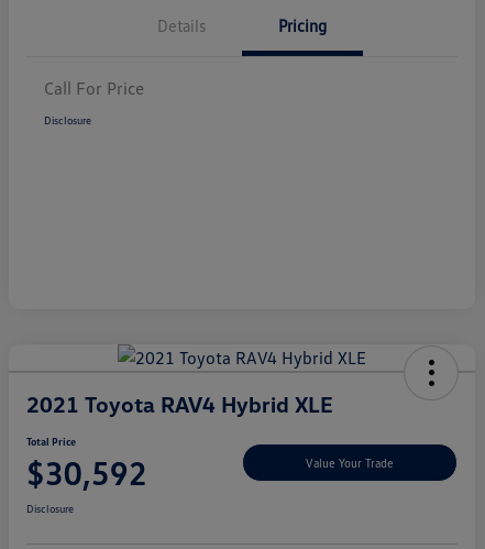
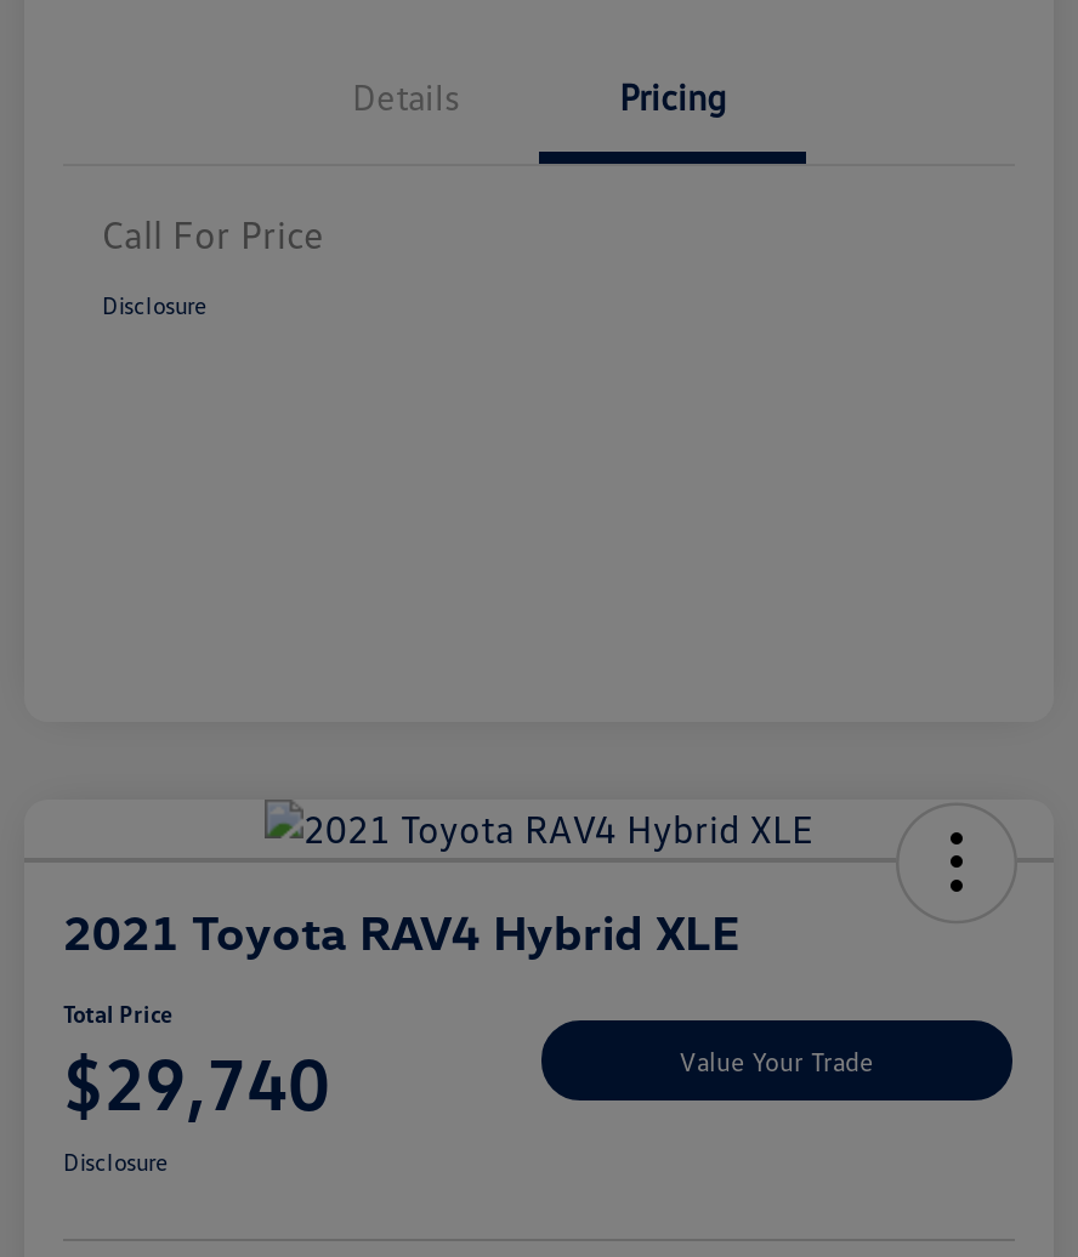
[26,452,147,493] $30,592 -> [63,1038,330,1128] $29,740

